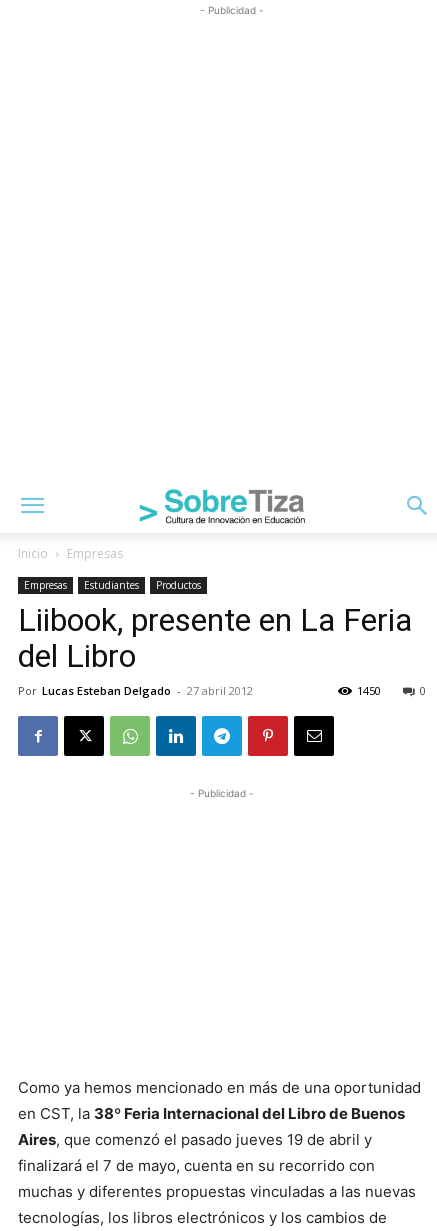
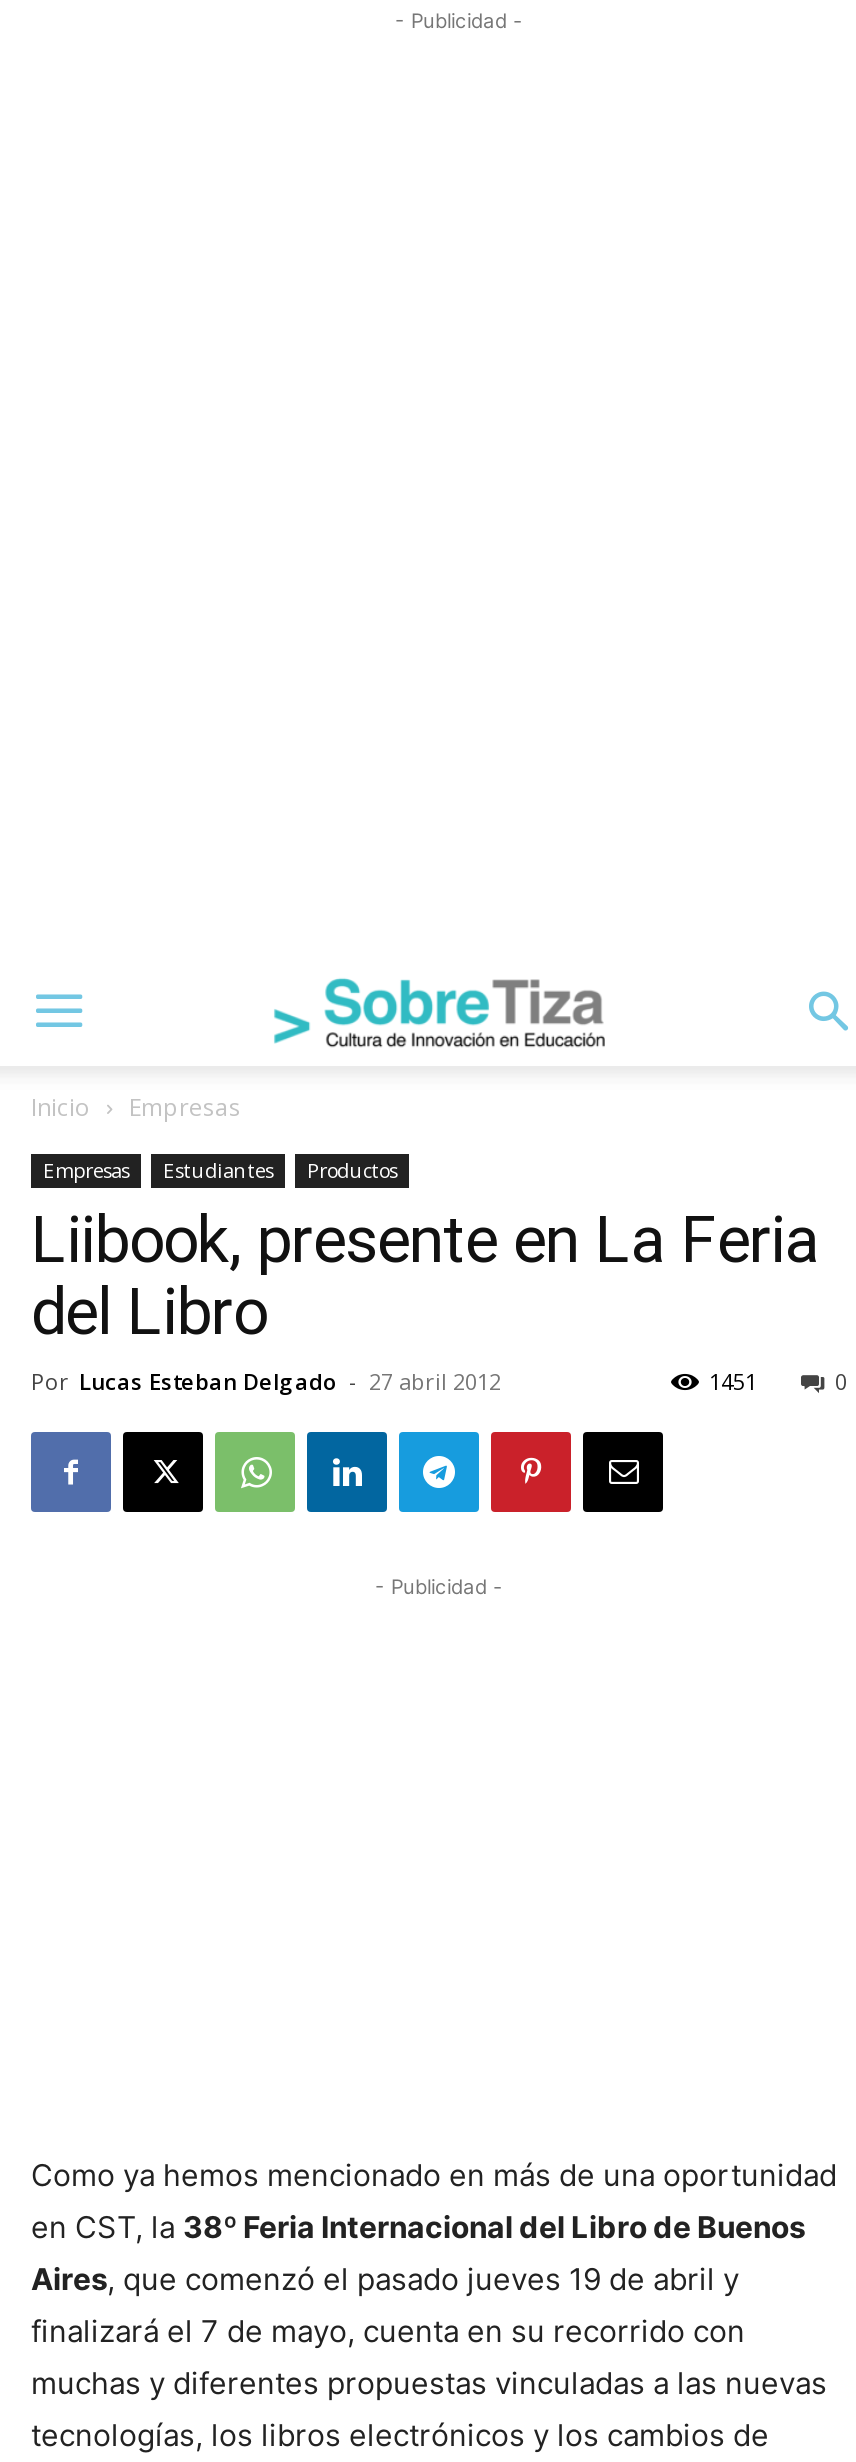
[357,683,381,698] 1450 -> [709,1366,757,1396] 1451

